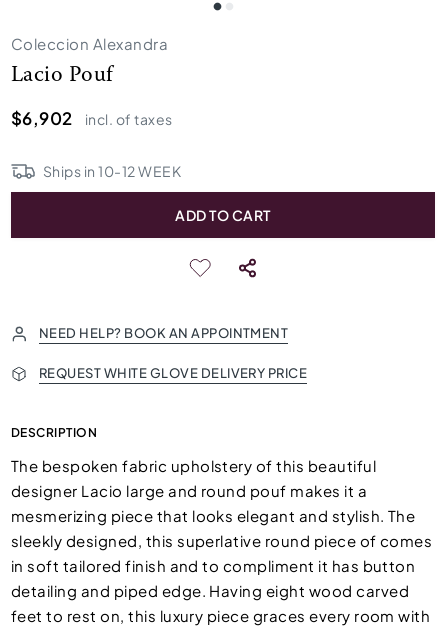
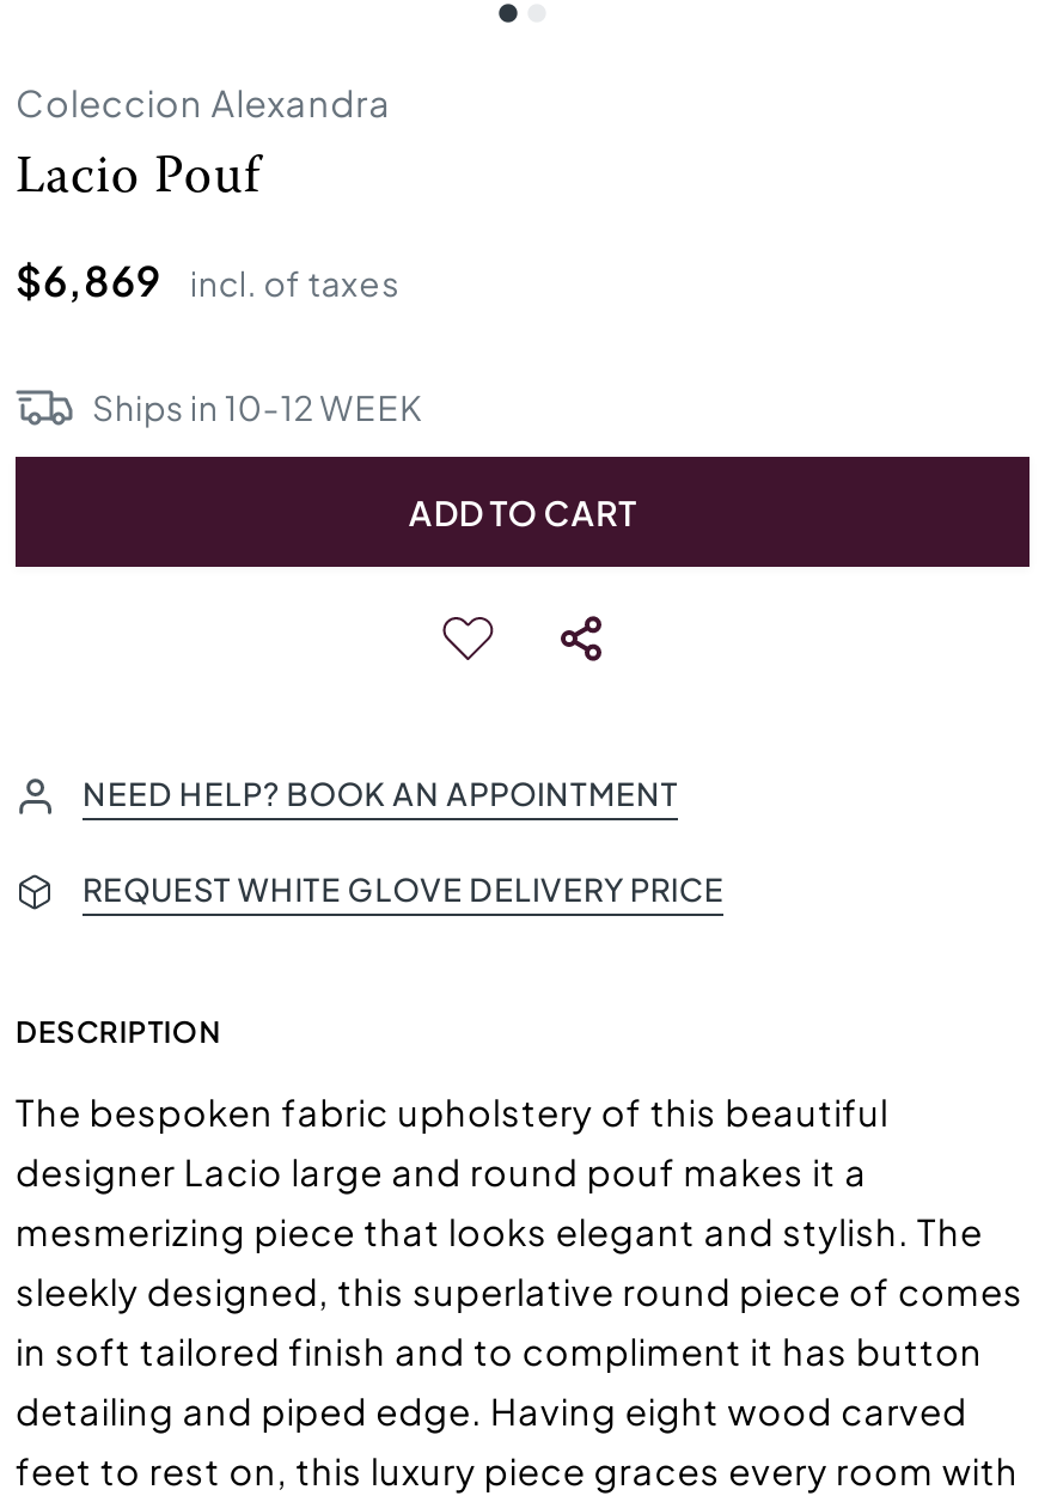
[11,107,173,129] $6,902 incl. of taxes -> [16,254,400,306] $6,869 incl. of taxes

